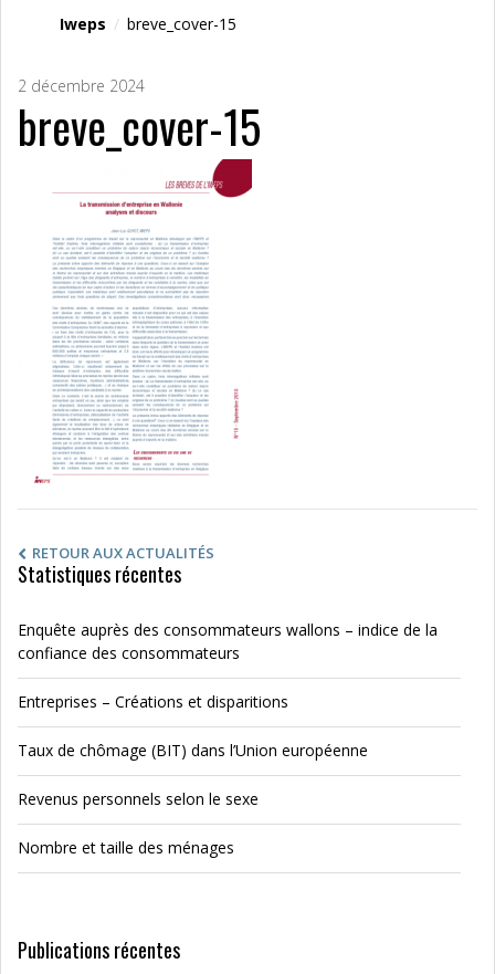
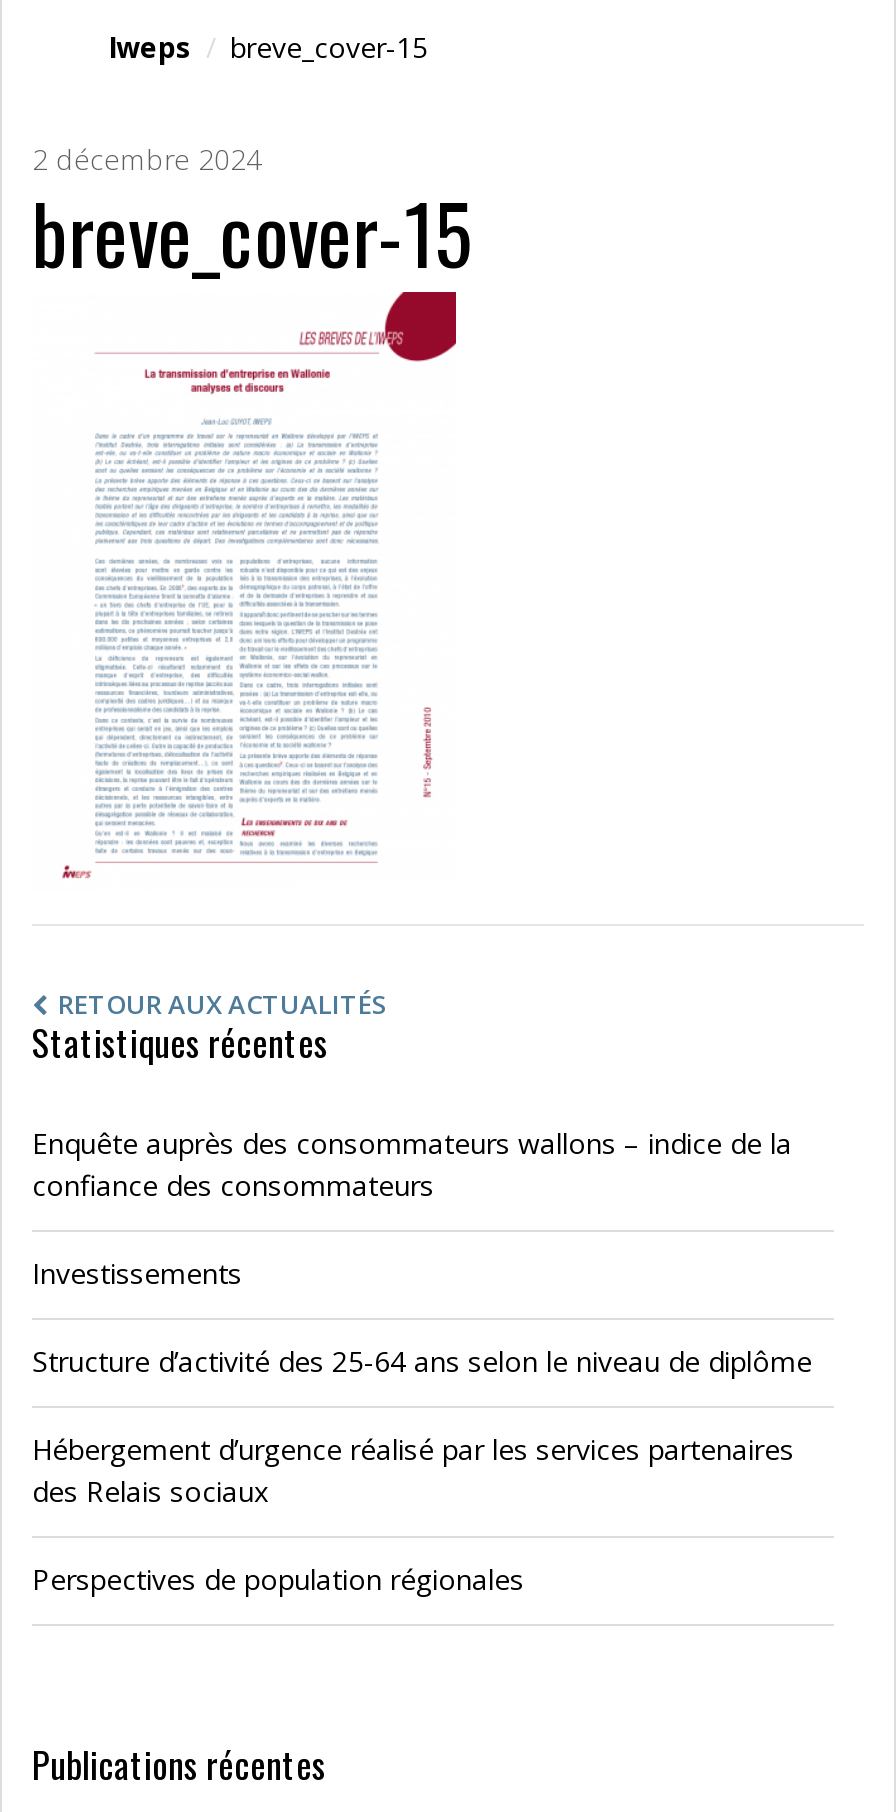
[18,691,288,712] Entreprises – Créations et disparitions -> [32,1254,242,1292] Investissements
[18,740,368,761] Taux de chômage (BIT) dans l’Union européenne -> [32,1342,812,1380] Structure d’activité des 25-64 ans selon le niveau de diplôme
[18,788,259,809] Revenus personnels selon le sexe -> [32,1430,794,1510] Hébergement d’urgence réalisé par les services partenaires | des Relais sociaux
[18,837,234,858] Nombre et taille des ménages -> [32,1560,524,1598] Perspectives de population régionales

